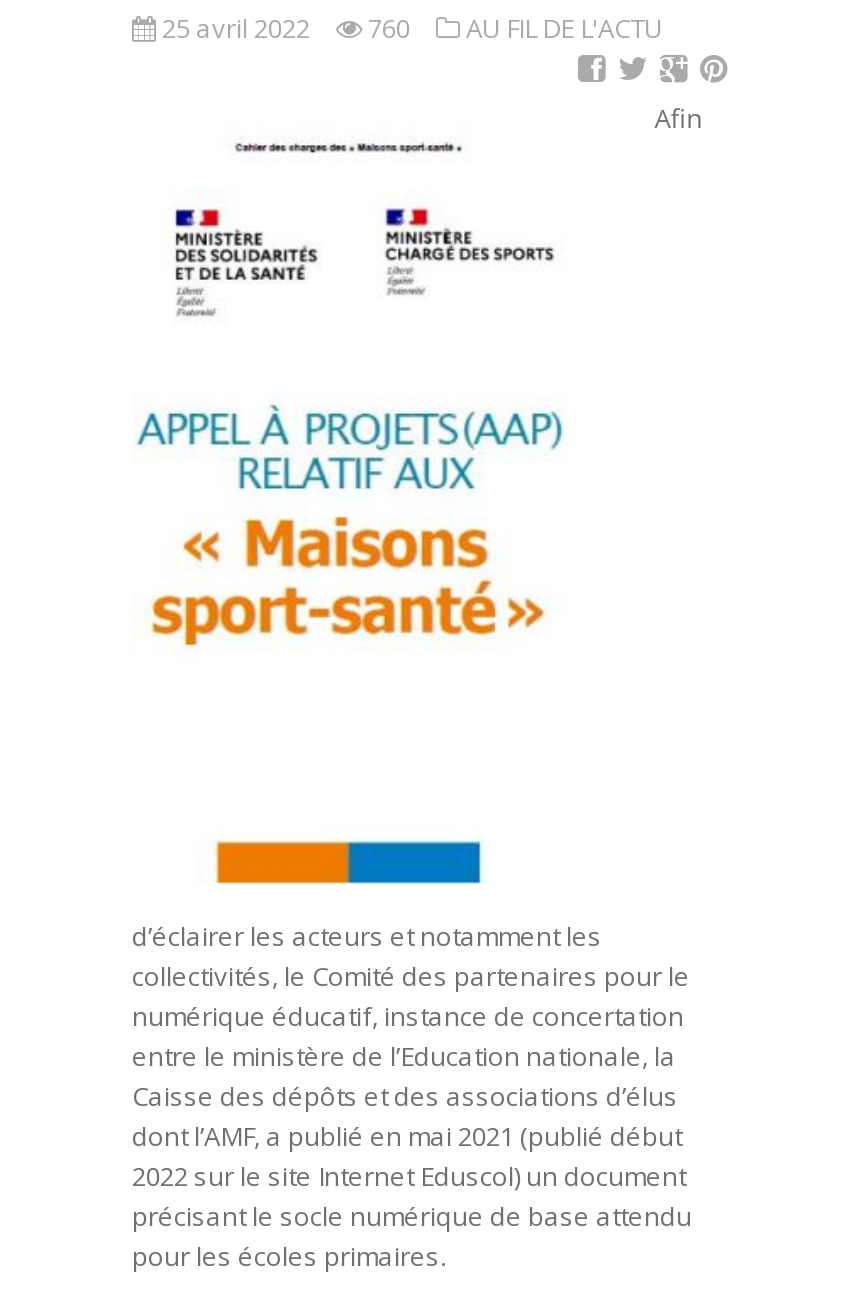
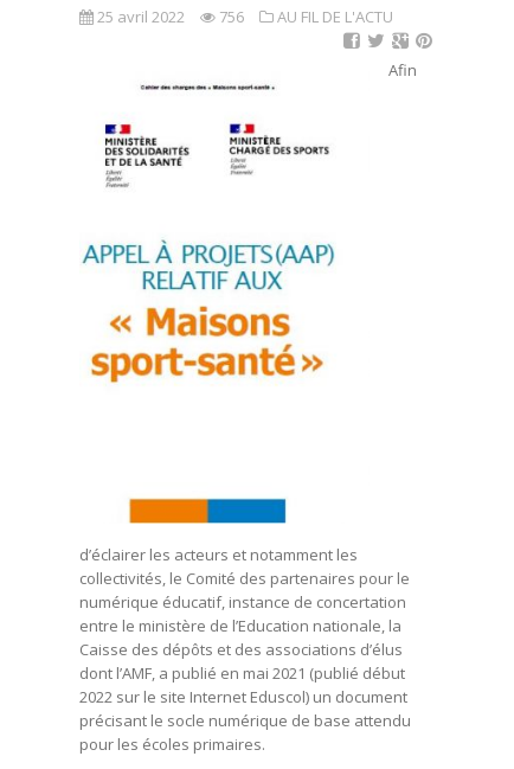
[156,10,662,46] 25 avril 2022 760 AU FIL DE L'ACTU -> [94,6,393,27] 25 avril 2022 756 AU FIL DE L'ACTU

